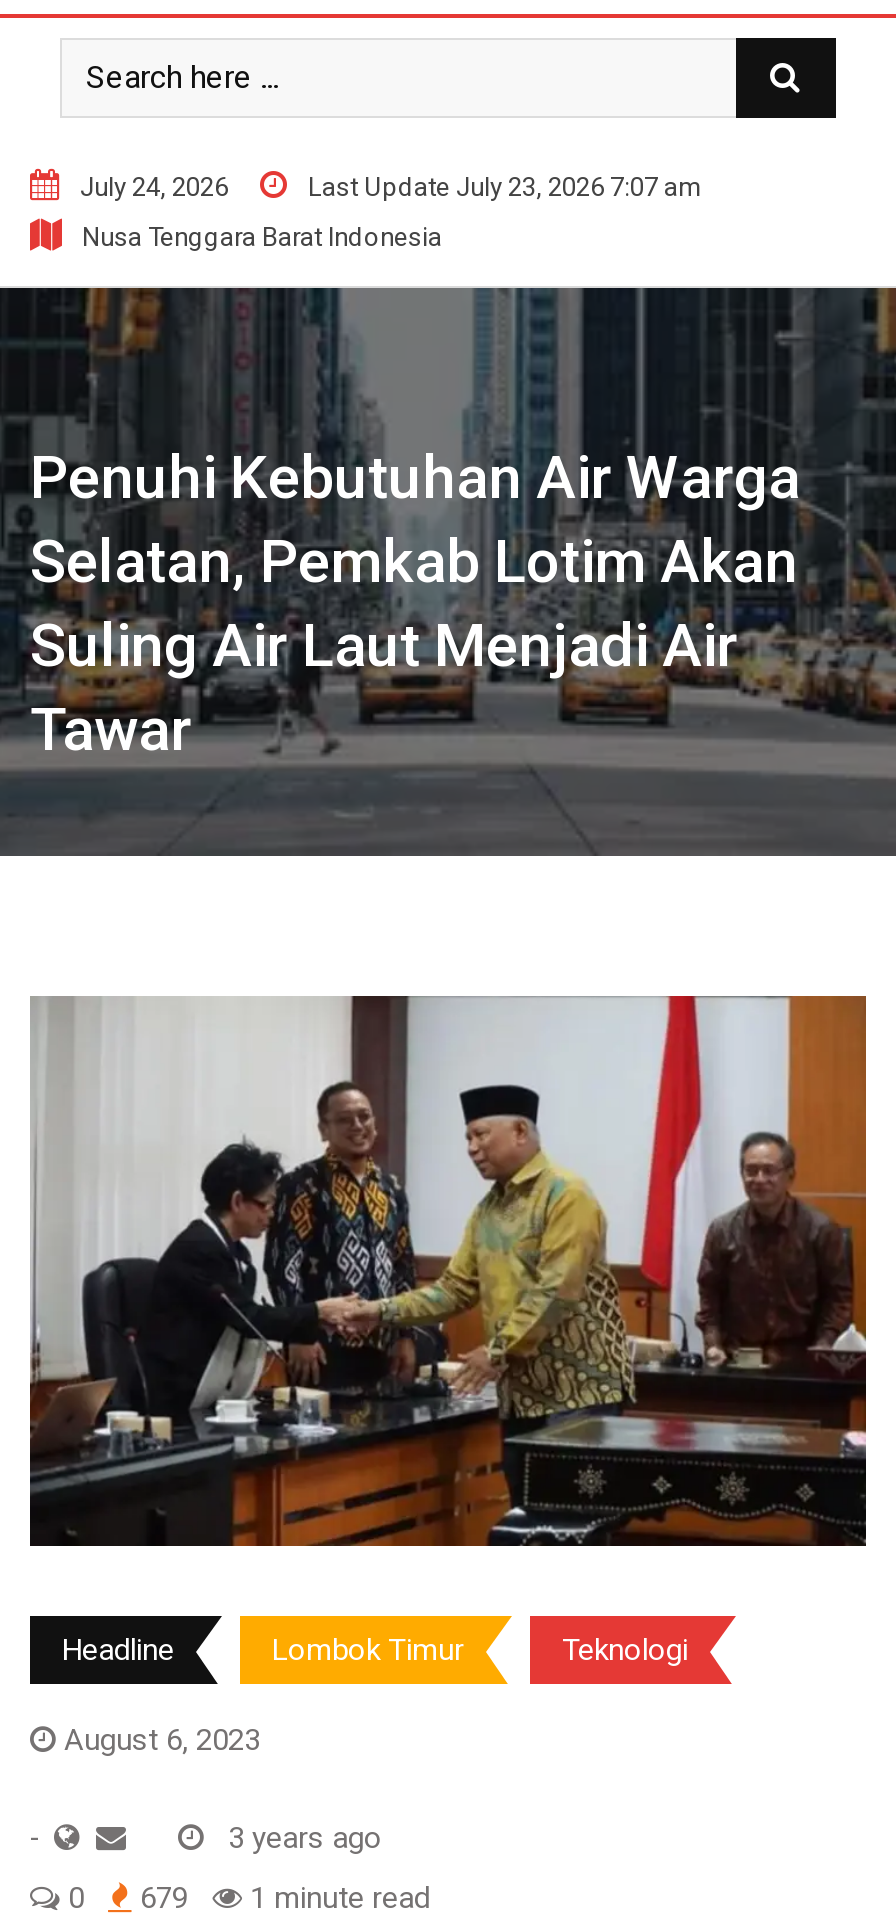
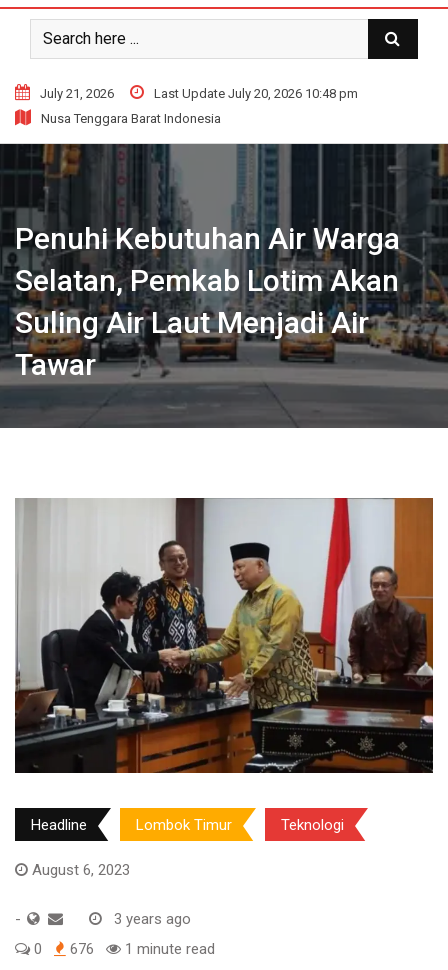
[80,172,228,202] July 24, 2026 -> [40,86,114,101] July 21, 2026
[308,172,700,202] Last Update July 23, 2026 7:07 am -> [154,86,358,101] Last Update July 20, 2026 10:48 pm
[60,1880,430,1916] 0 679 1 minute read -> [30,940,215,958] 0 676 1 minute read

